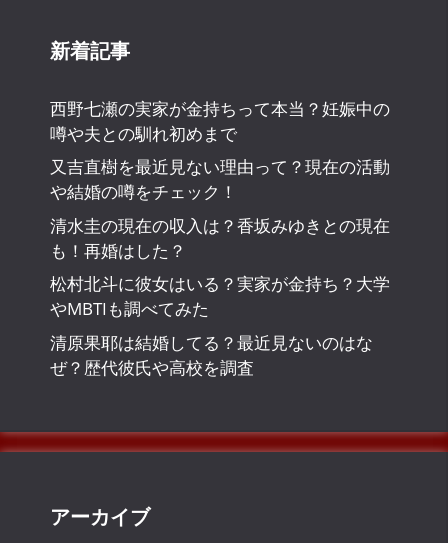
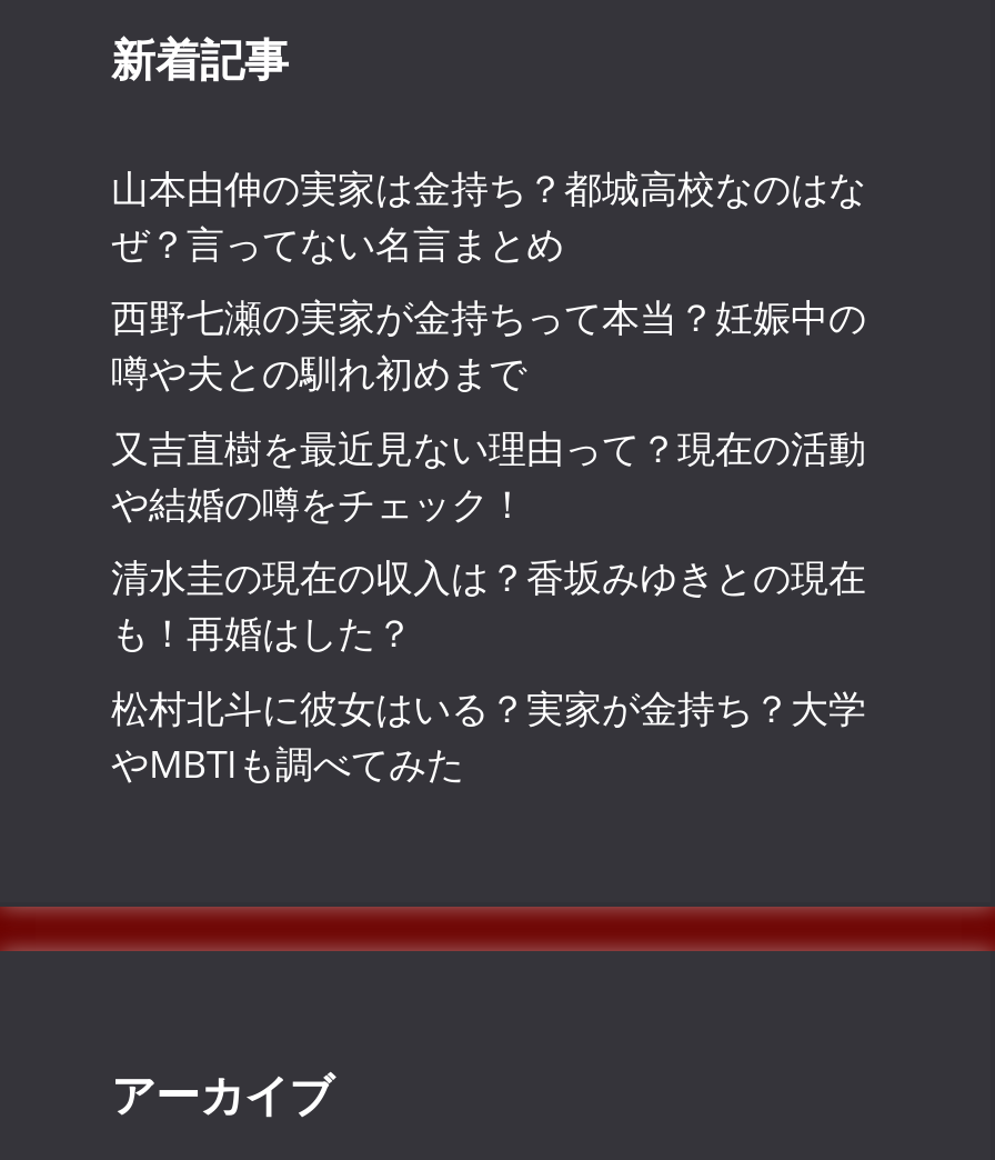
none -> [111,162,866,269] 山本由伸の実家は金持ち？都城高校なのはな | ぜ？言ってない名言まとめ
moved [50,97,390,320] -> [111,292,866,789]: 西野七瀬の実家が金持ちって本当？妊娠中の | 噂や夫との馴れ初めまで | 又吉直樹を最近見ない理由って？現在の活動 | や結婚の噂をチェック！ | 清水圭の現在の収入は？香坂みゆきとの現在 | も！再婚はした？ | 松村北斗に彼女はいる？実家が金持ち？大学 | やMBTIも調べてみた
[50,331,373,379] 清原果耶は結婚してる？最近見ないのはな | ぜ？歴代彼氏や高校を調査 -> none

